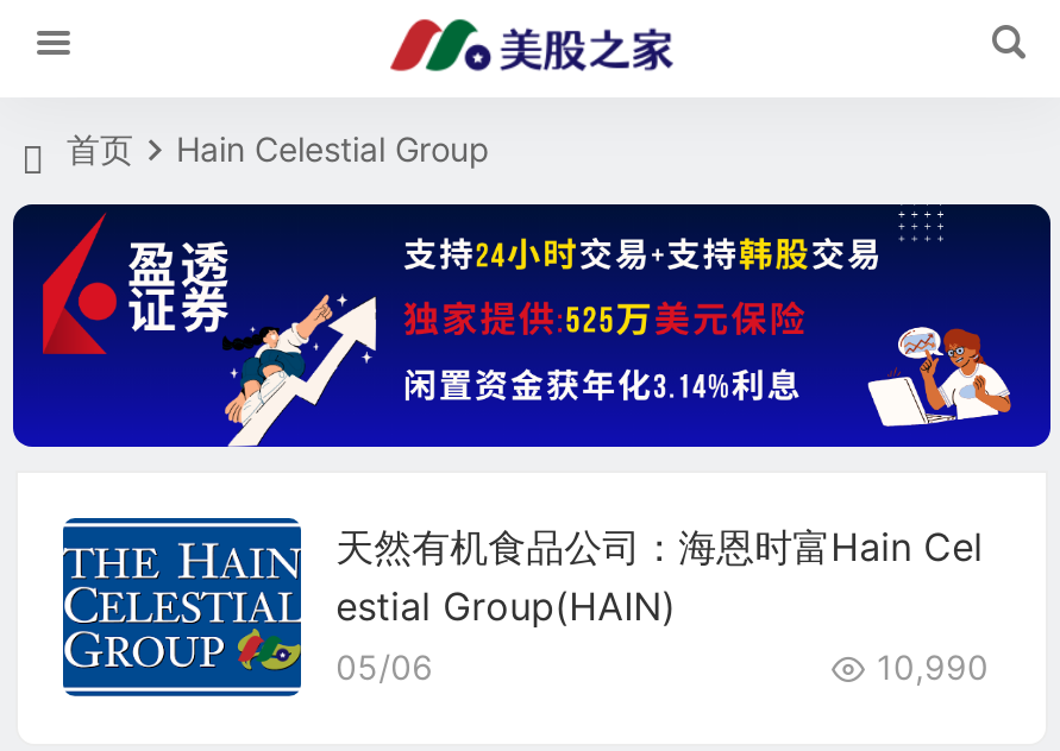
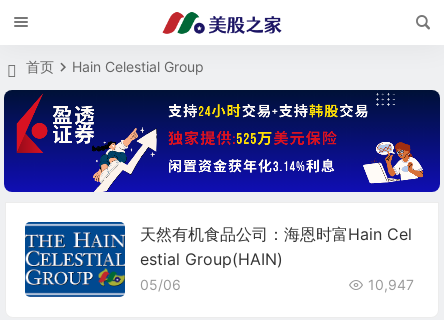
[877,647,989,688] 10,990 -> [368,276,414,293] 10,947

